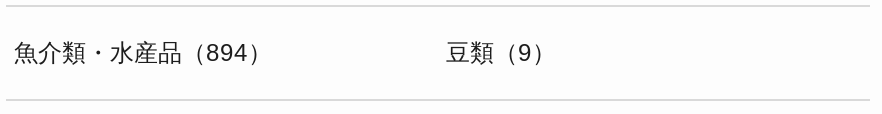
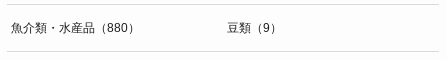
[14,39,272,67] 魚介類・水産品（894） -> [11,21,140,35] 魚介類・水産品（880）

